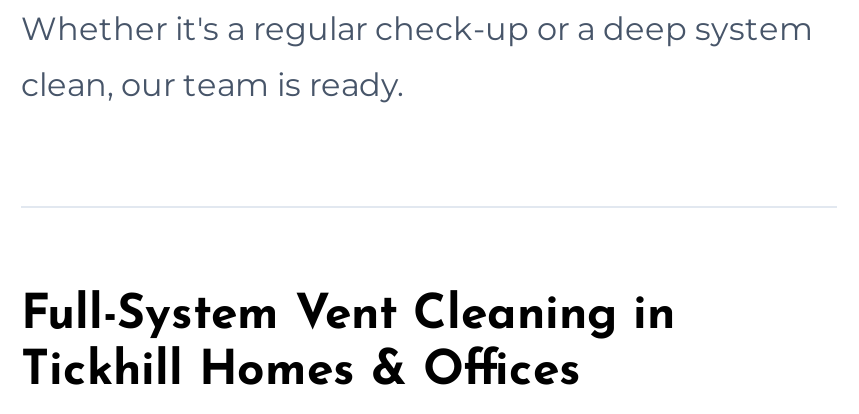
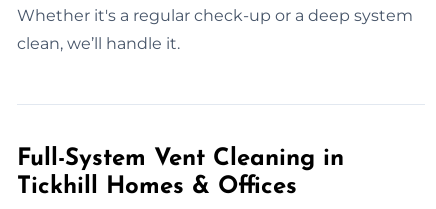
[21,65,403,103] clean, our team is ready. -> [17,34,180,53] clean, we’ll handle it.

